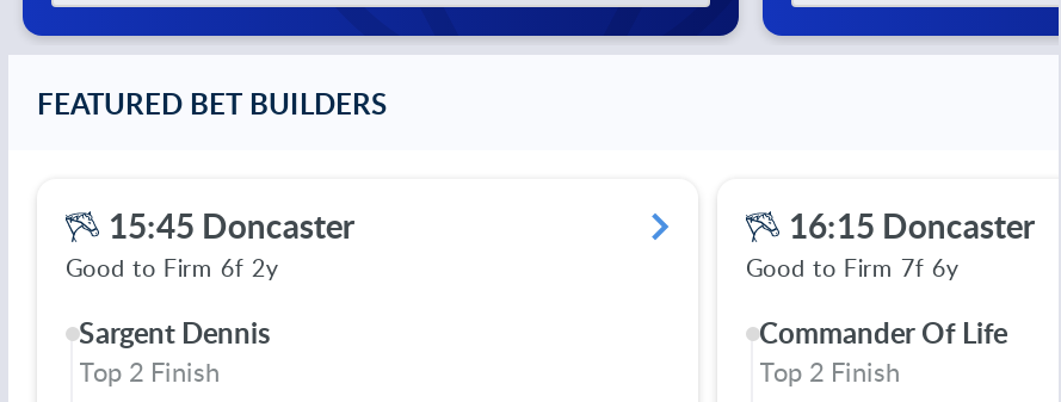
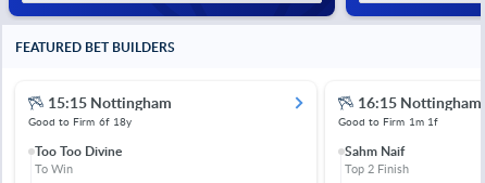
[66,203,354,284] 15:45 Doncaster | Good to Firm 6f 2y -> [28,92,172,129] 15:15 Nottingham | Good to Firm 6f 18y
[746,203,1035,284] 16:15 Doncaster | Good to Firm 7f 6y -> [338,92,482,129] 16:15 Nottingham | Good to Firm 1m 1f
[79,313,270,389] Sargent Dennis | Top 2 Finish -> [34,142,121,177] Too Too Divine | To Win
[759,313,1007,354] Commander Of Life -> [344,142,404,160] Sahm Naif

